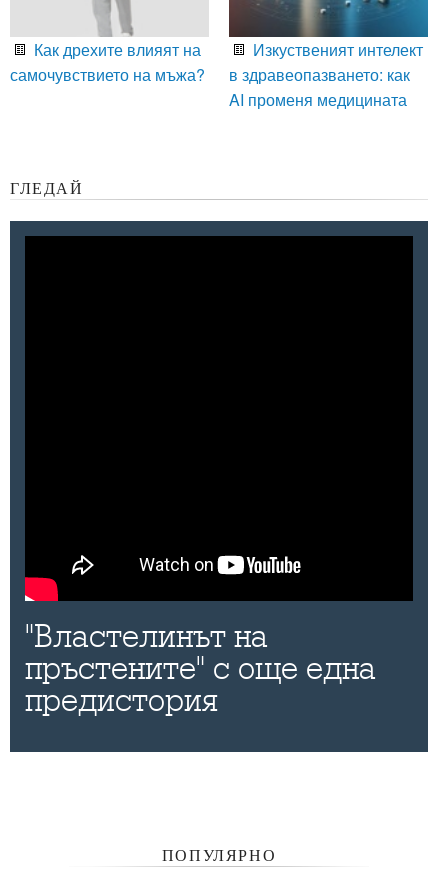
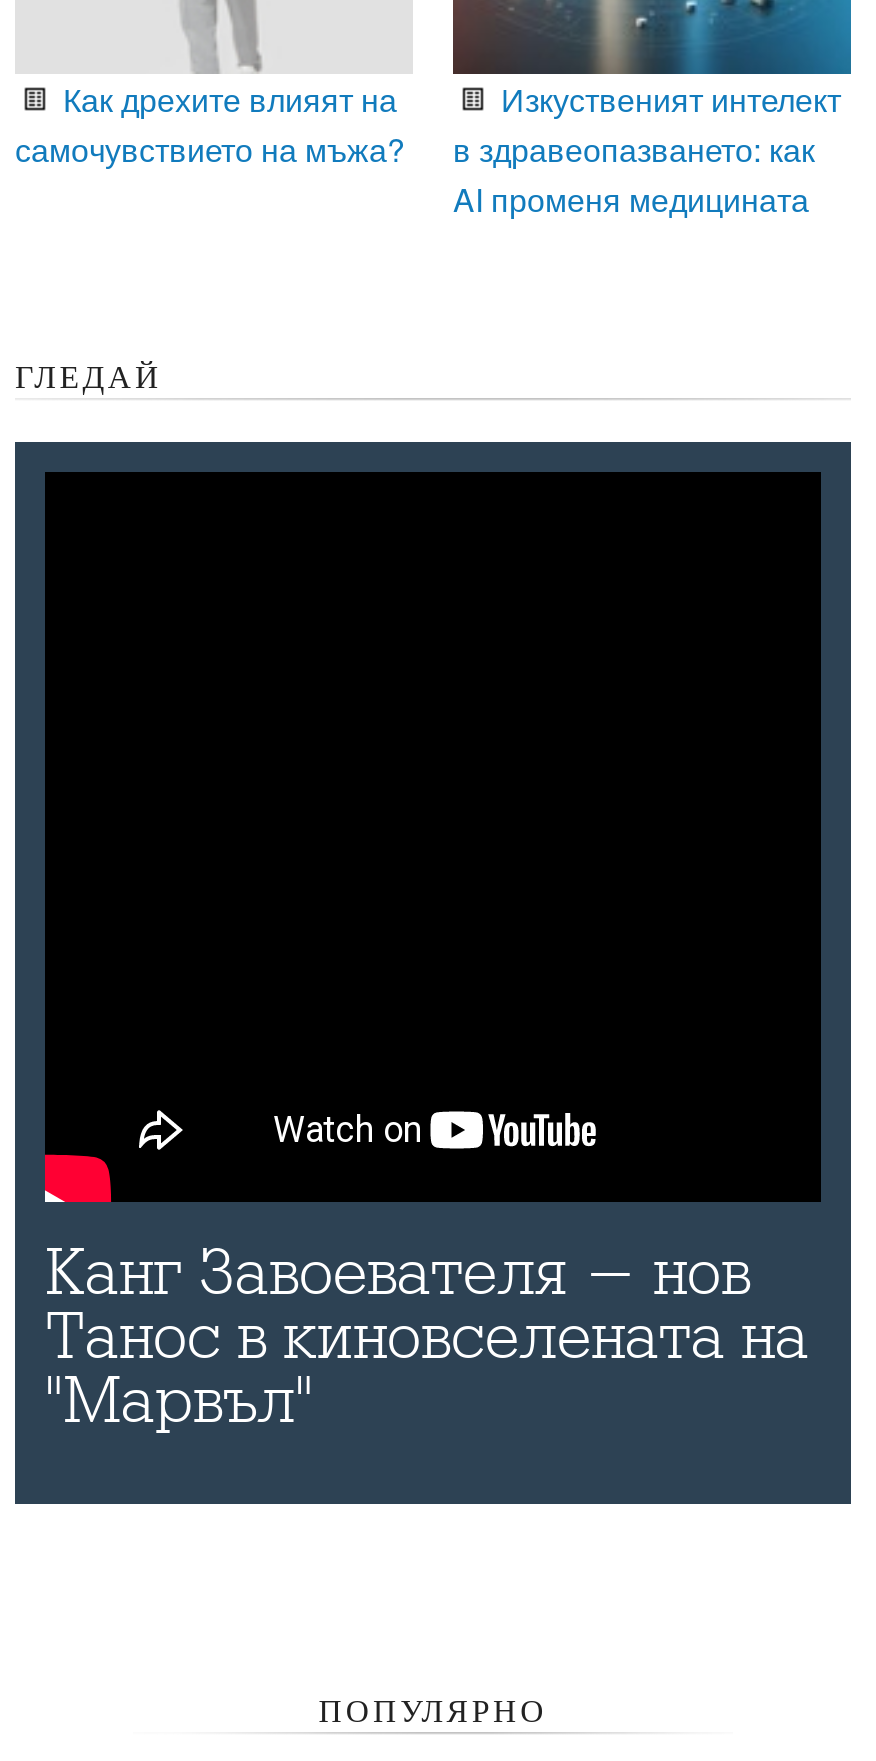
[25,618,376,719] "Властелинът на | пръстените" с още една | предистория -> [45,1235,809,1437] Канг Завоевателя - нов | Танос в киновселената на | "Марвъл"

